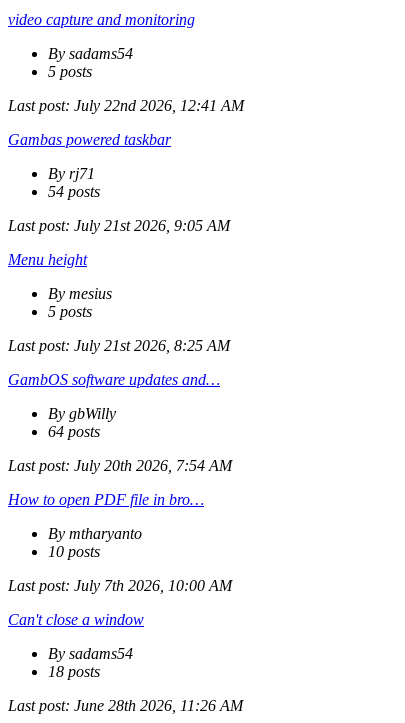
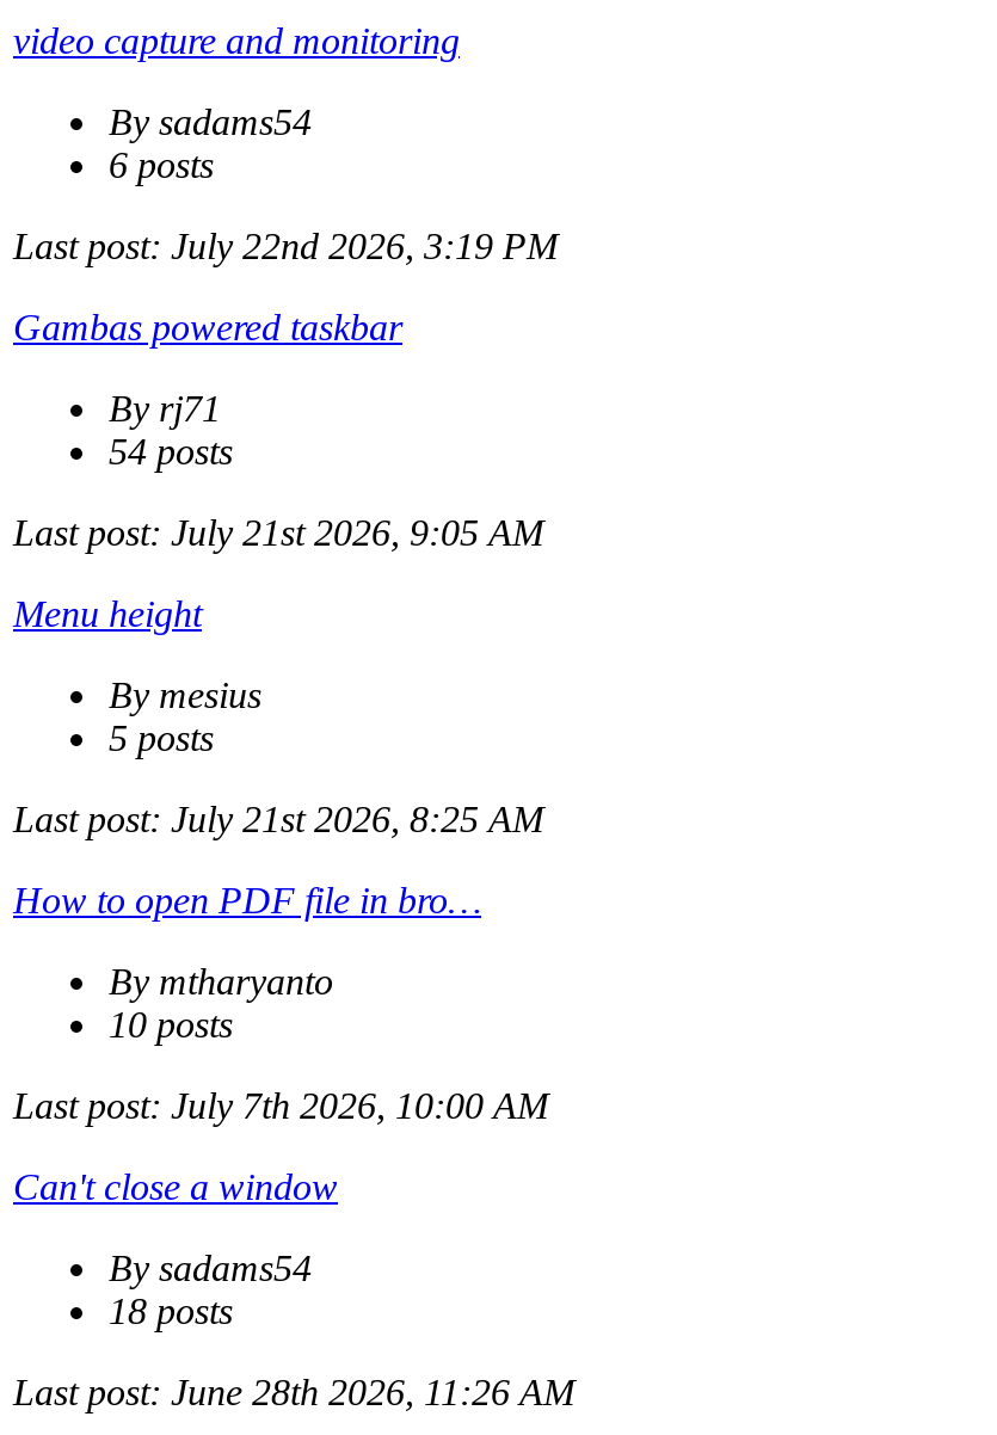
[48,63,92,80] 5 posts -> [109,144,214,185] 6 posts
[8,97,244,114] Last post: July 22nd 2026, 12:41 AM -> [13,226,558,266] Last post: July 22nd 2026, 3:19 PM
[8,371,232,474] GambOS software updates and… | By gbWilly | 64 posts | Last post: July 20th 2026, 7:54 AM -> none

